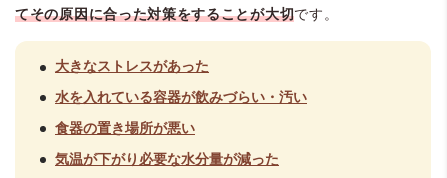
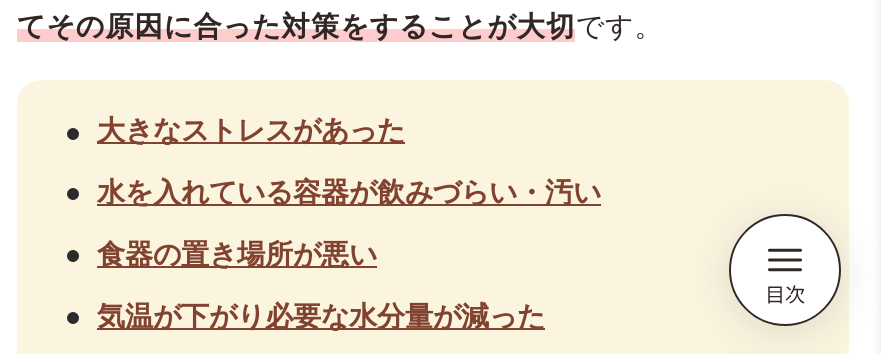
none -> [725,212,845,330] [image]

